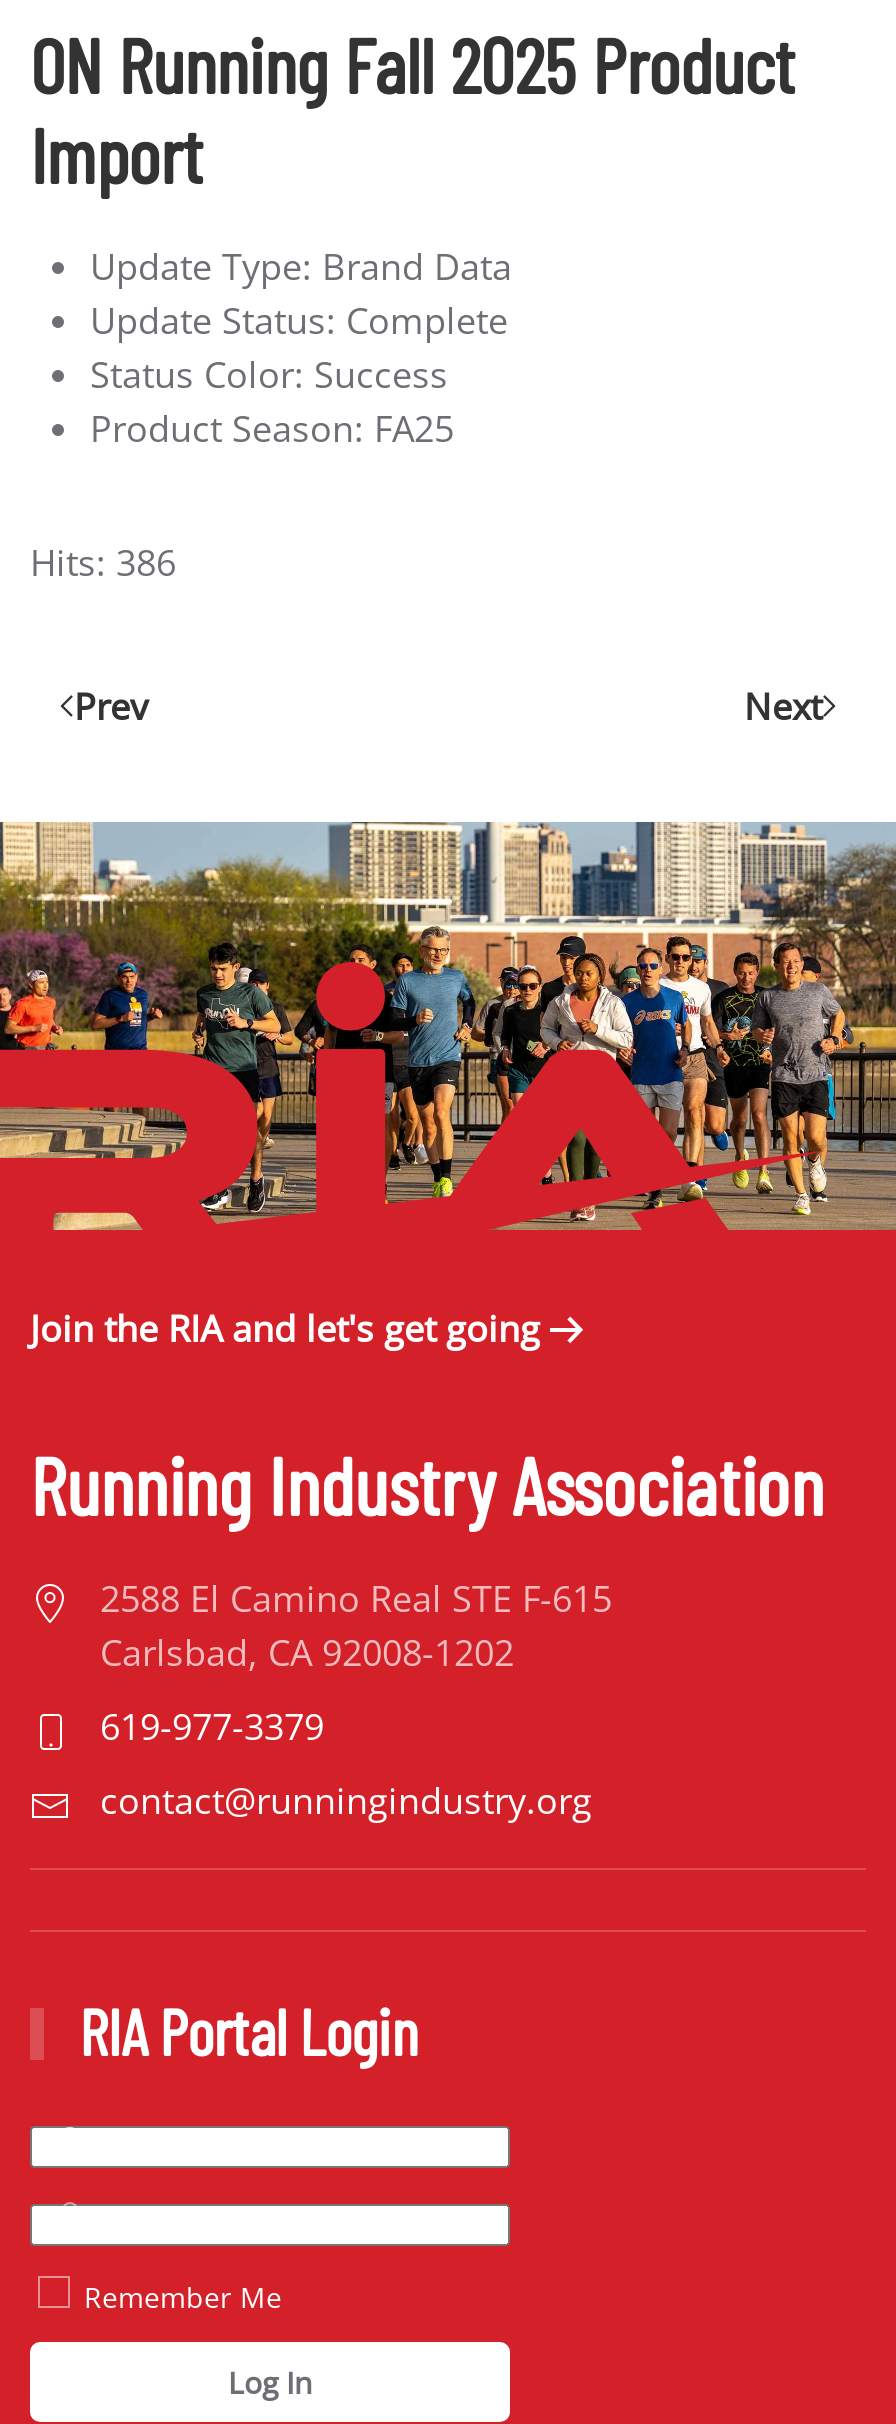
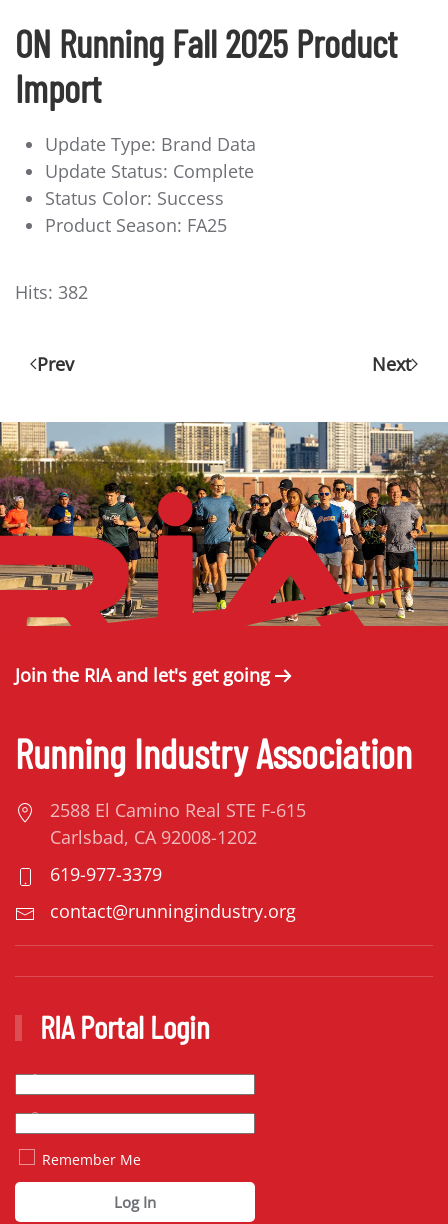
[30,538,176,586] Hits: 386 -> [15,280,88,304] Hits: 382

